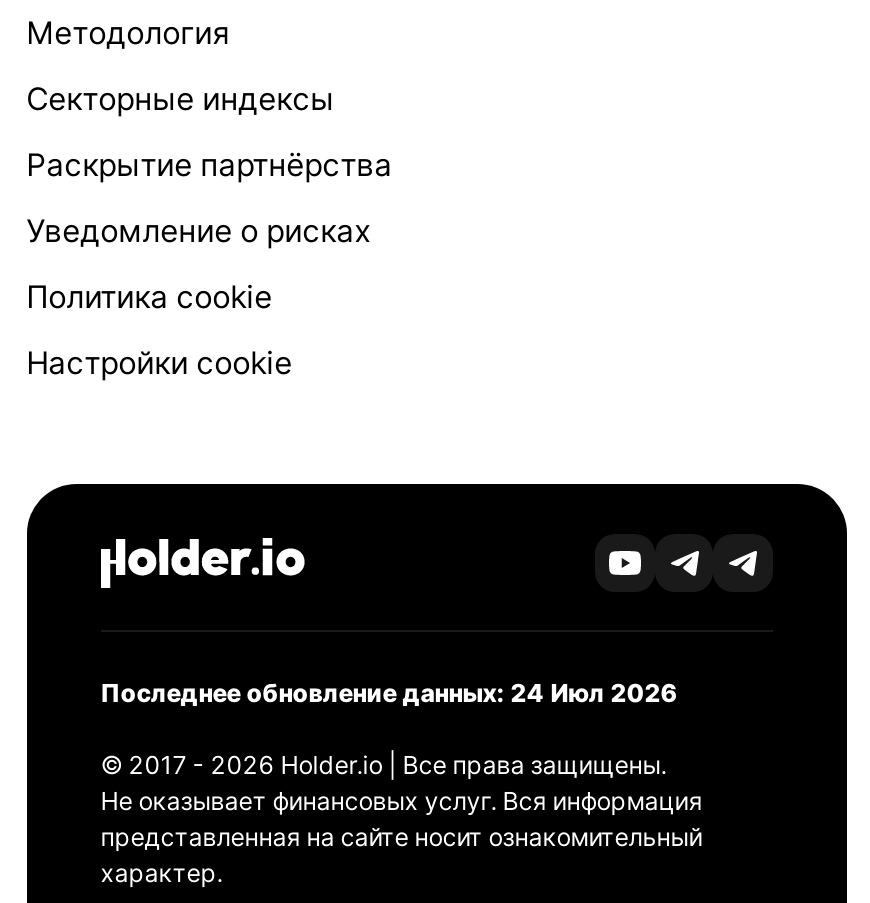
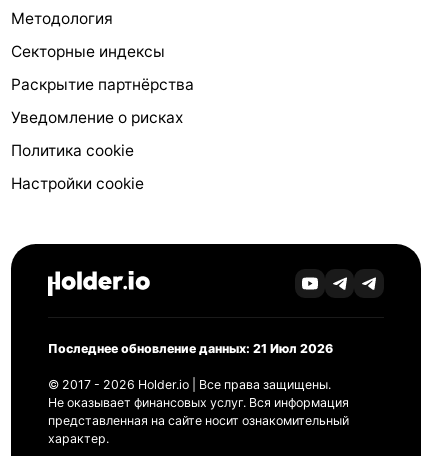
[101,678,677,708] Последнее обновление данных: 24 Июл 2026 -> [48,341,333,356] Последнее обновление данных: 21 Июл 2026

